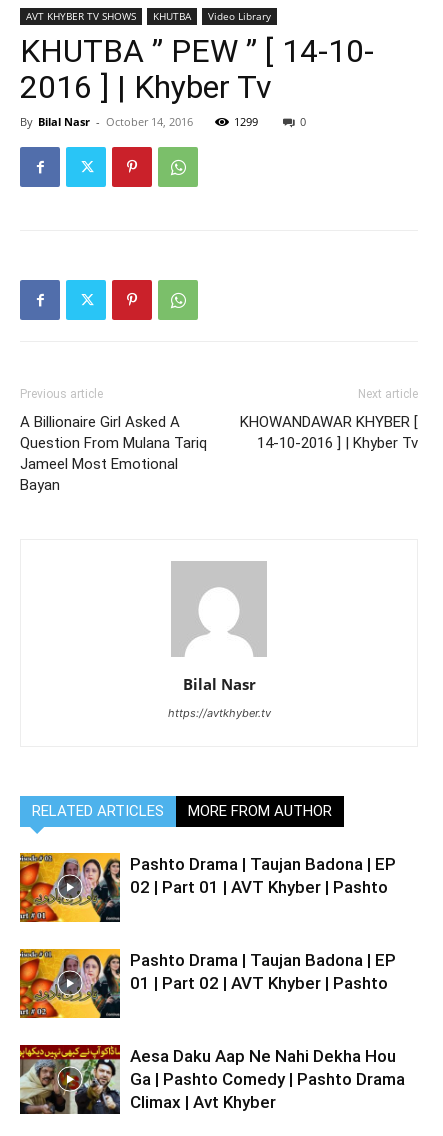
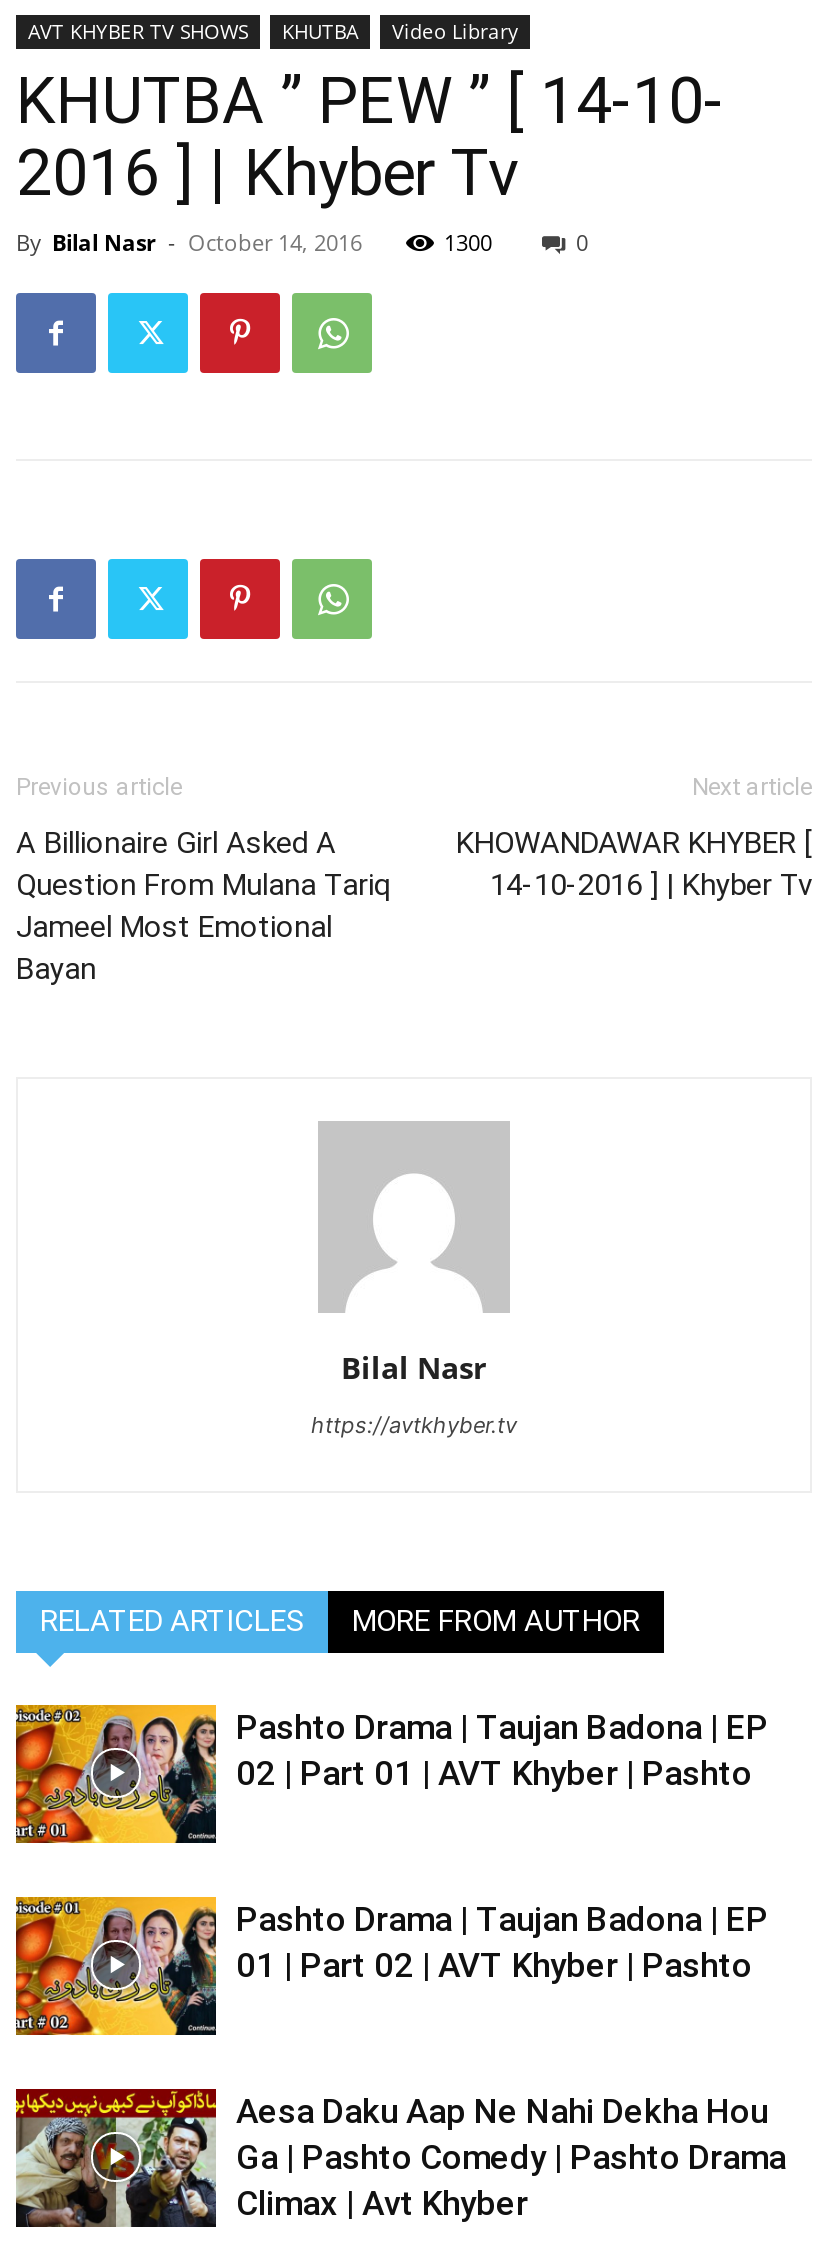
[234,114,258,129] 1299 -> [444,227,492,257] 1300

